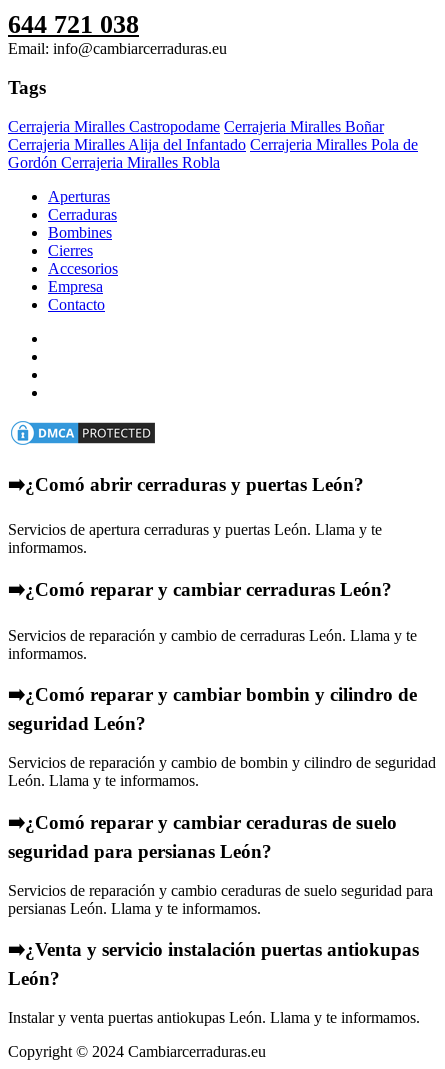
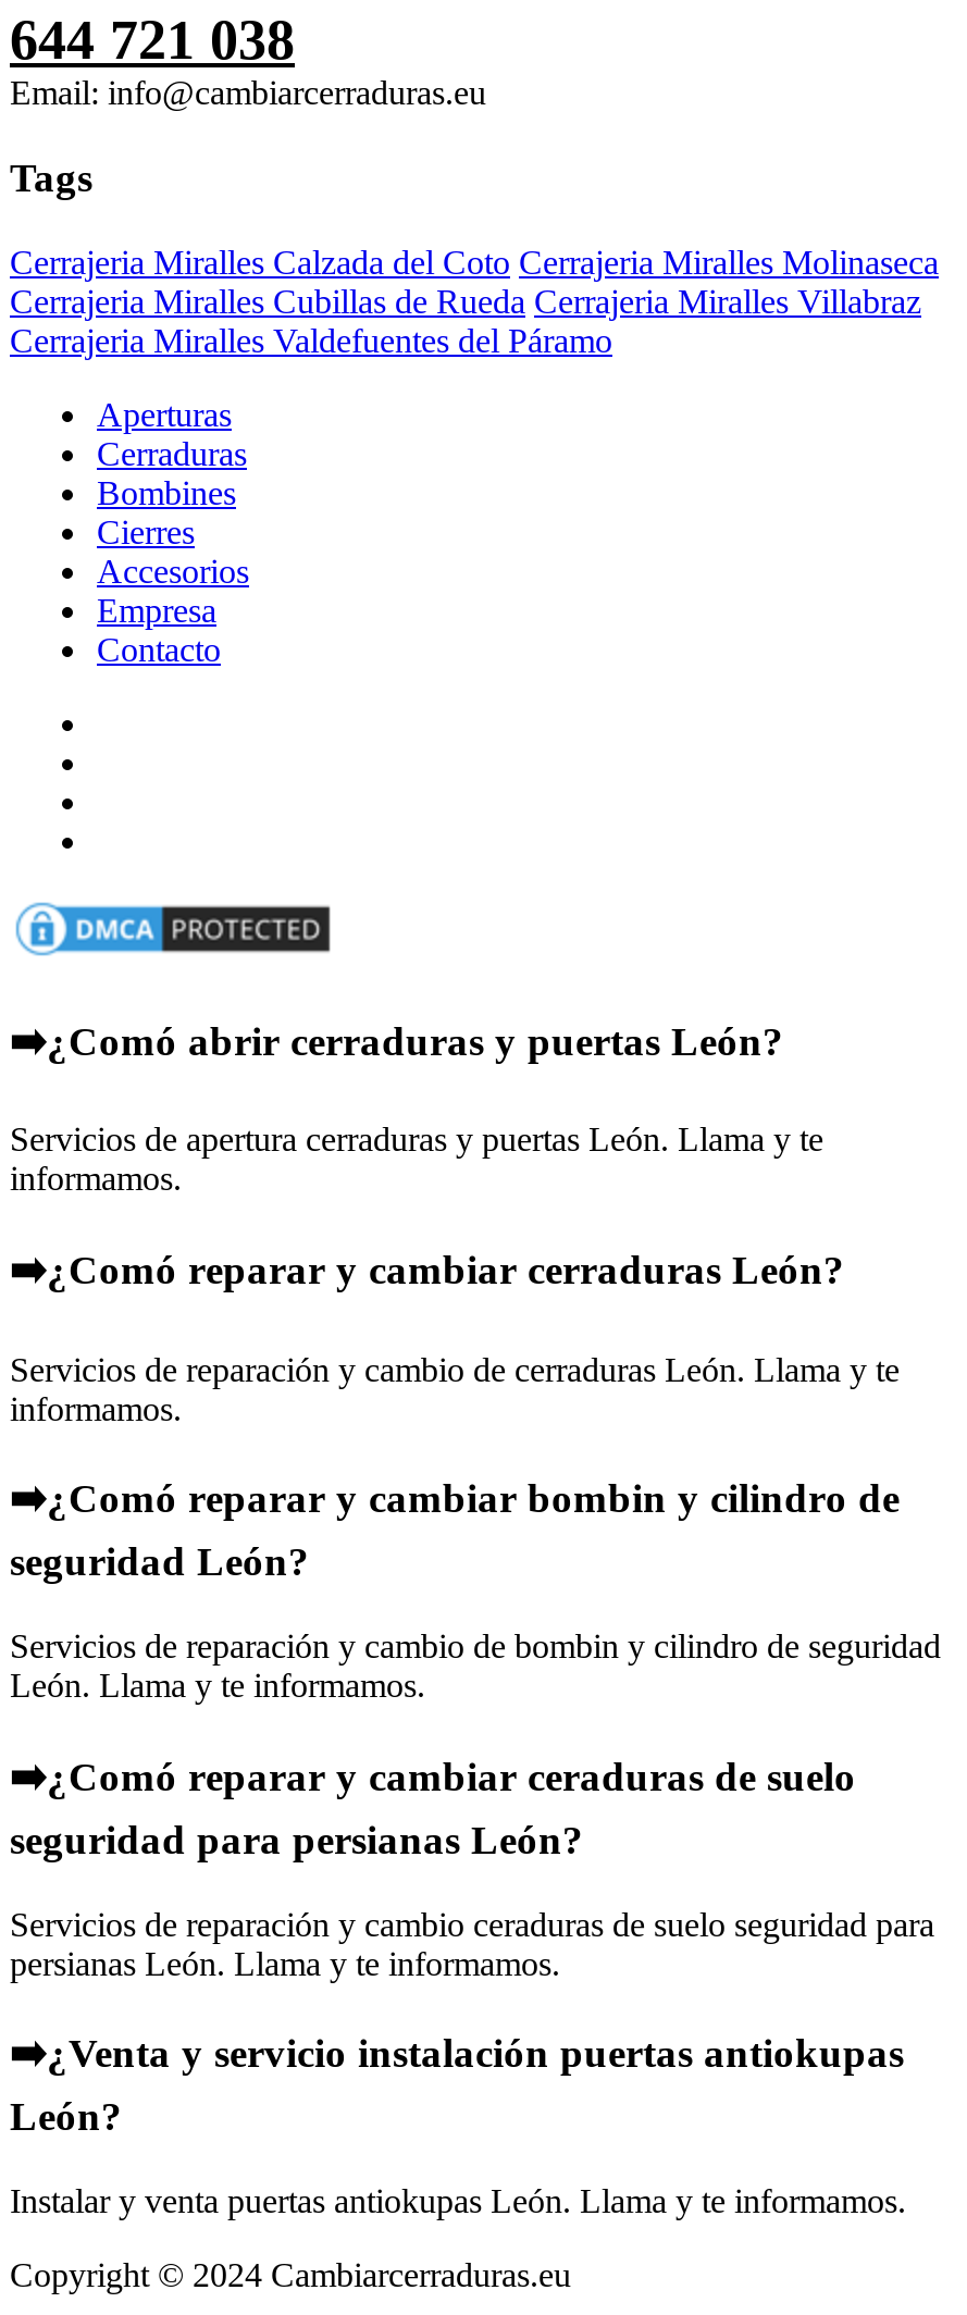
[8,118,418,171] Cerrajeria Miralles Castropodame Cerrajeria Miralles Boñar | Cerrajeria Miralles Alija del Infantado Cerrajeria Miralles Pola de | Gordón Cerrajeria Miralles Robla -> [10,243,939,359] Cerrajeria Miralles Calzada del Coto Cerrajeria Miralles Molinaseca | Cerrajeria Miralles Cubillas de Rueda Cerrajeria Miralles Villabraz | Cerrajeria Miralles Valdefuentes del Páramo

